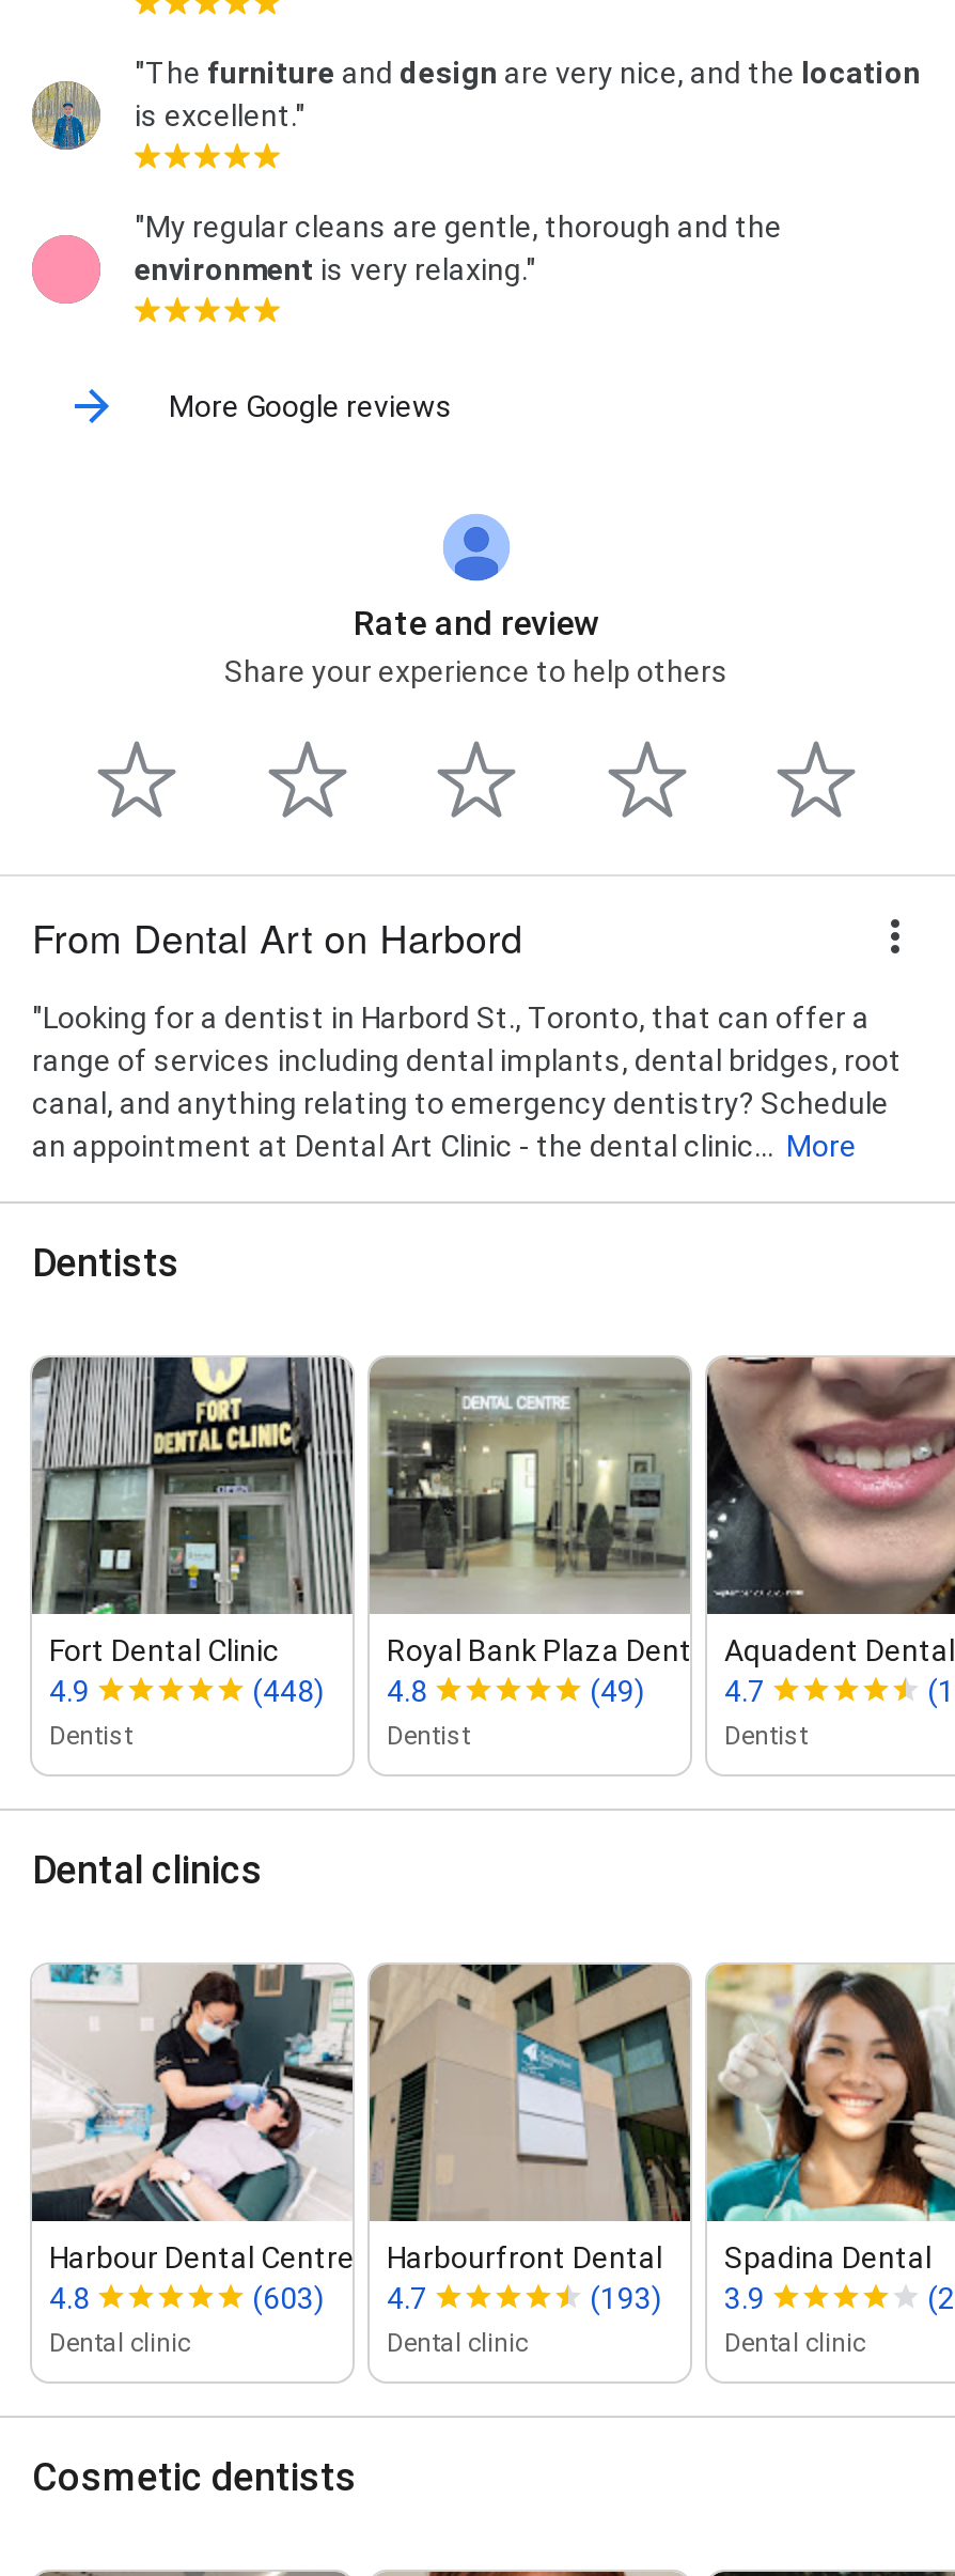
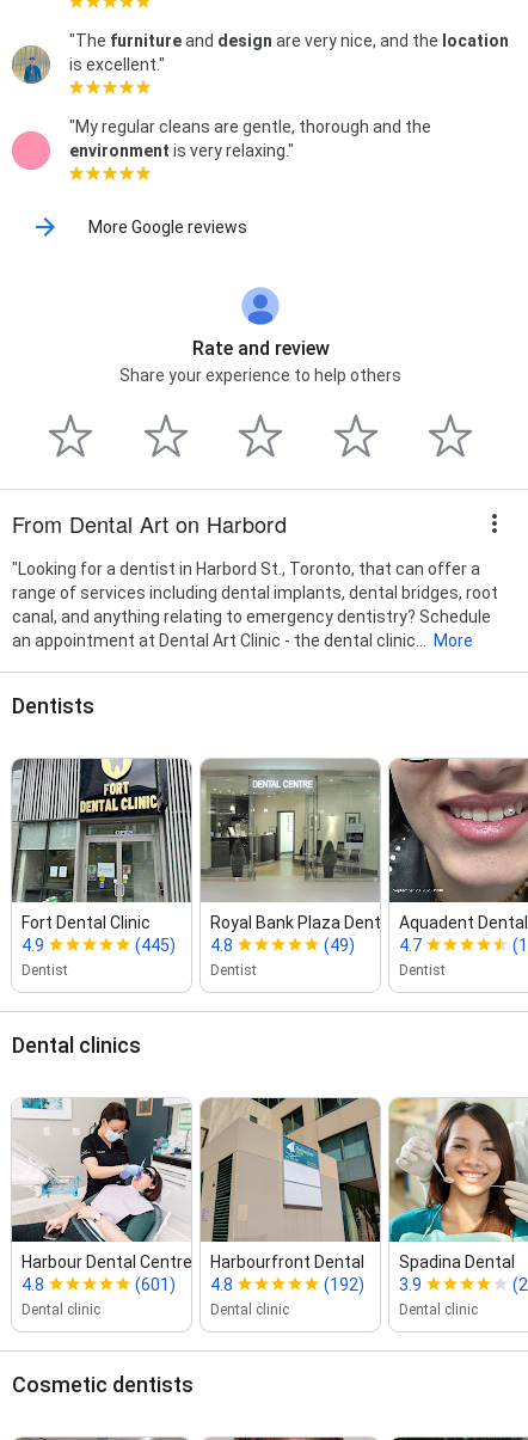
[252,1673,427,1707] (448) 4.8 -> [135,935,233,954] (445) 4.8
[252,2280,325,2315] (603) -> [135,1275,176,1294] (601)
[387,2280,427,2315] 4.7 -> [210,1275,233,1294] 4.8
[590,2280,765,2315] (193) 3.9 -> [324,1275,422,1294] (192) 3.9

